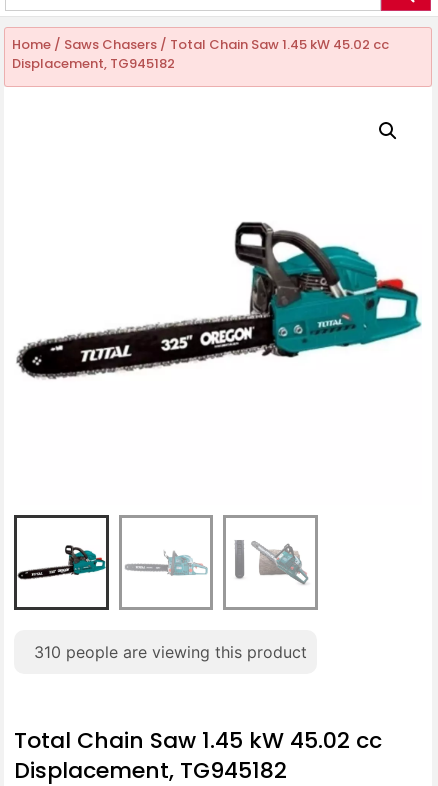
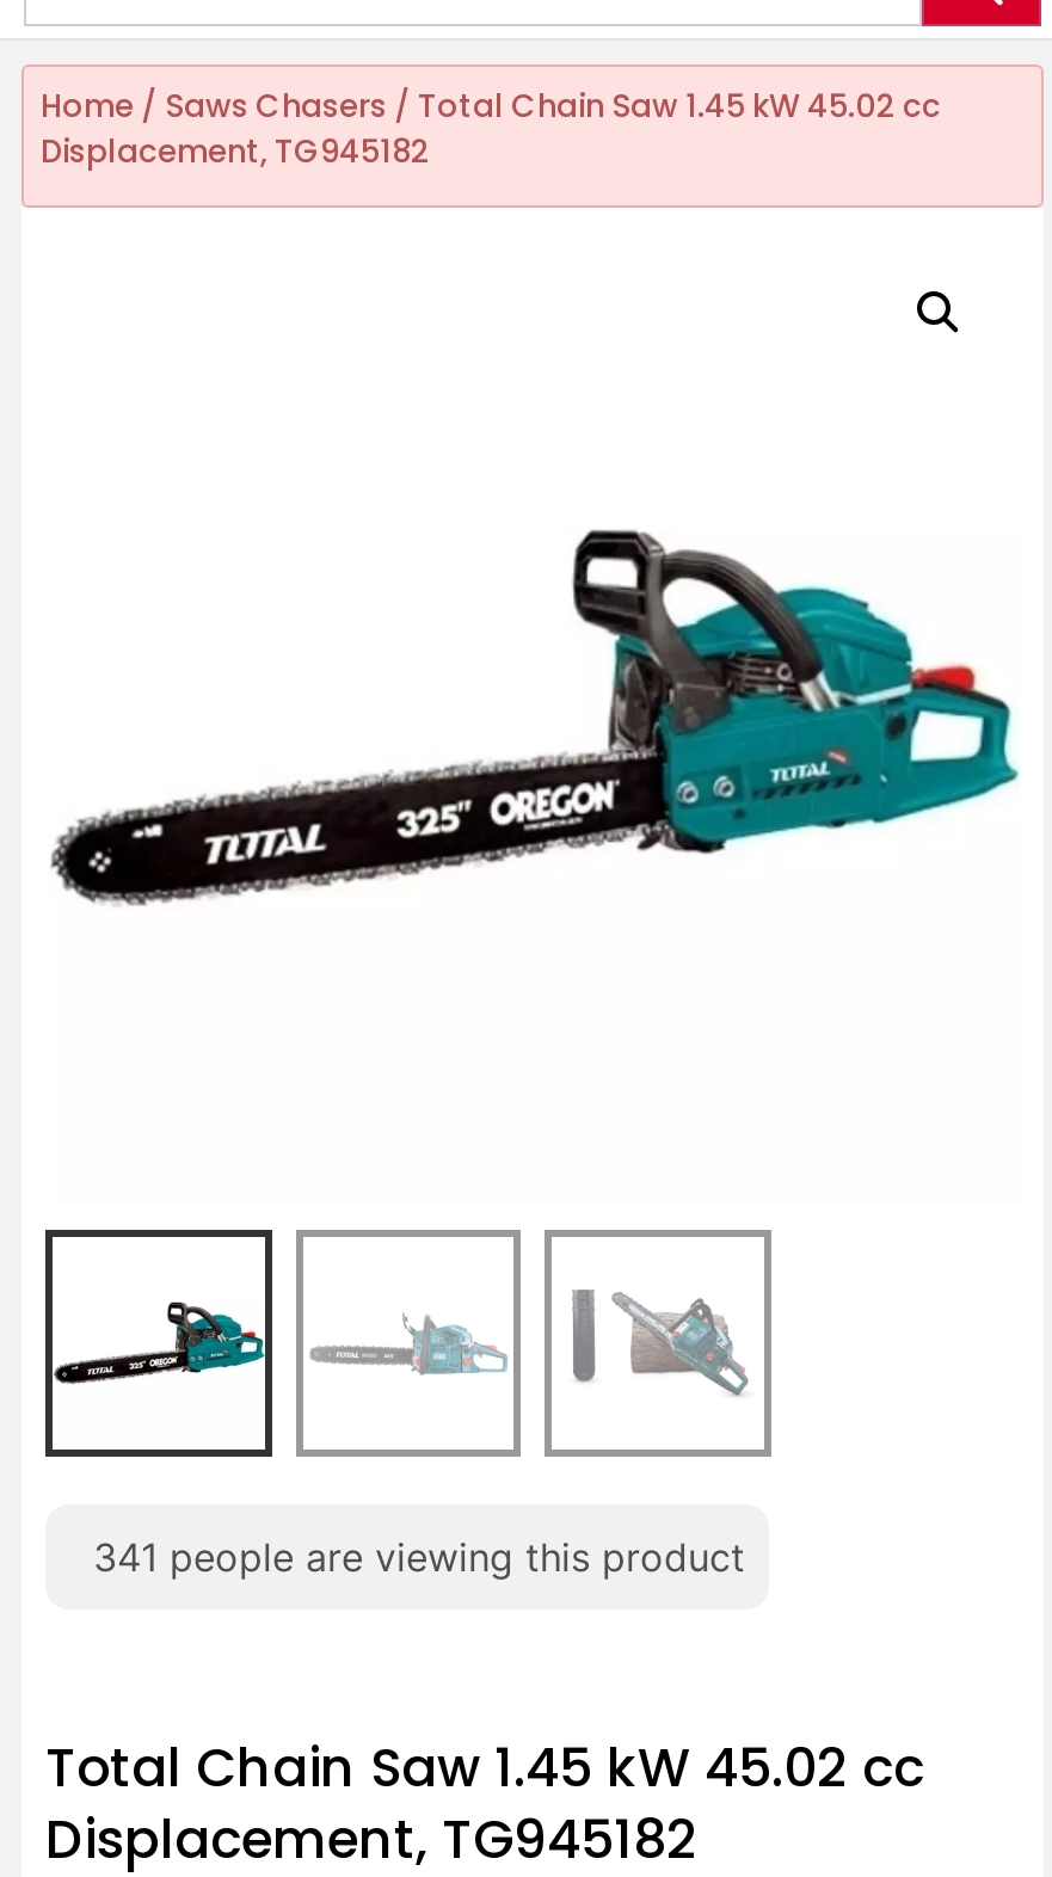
[34,641,307,661] 310 people are viewing this product -> [93,1532,745,1580] 341 people are viewing this product

